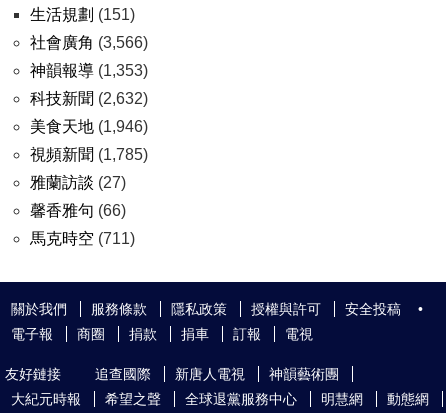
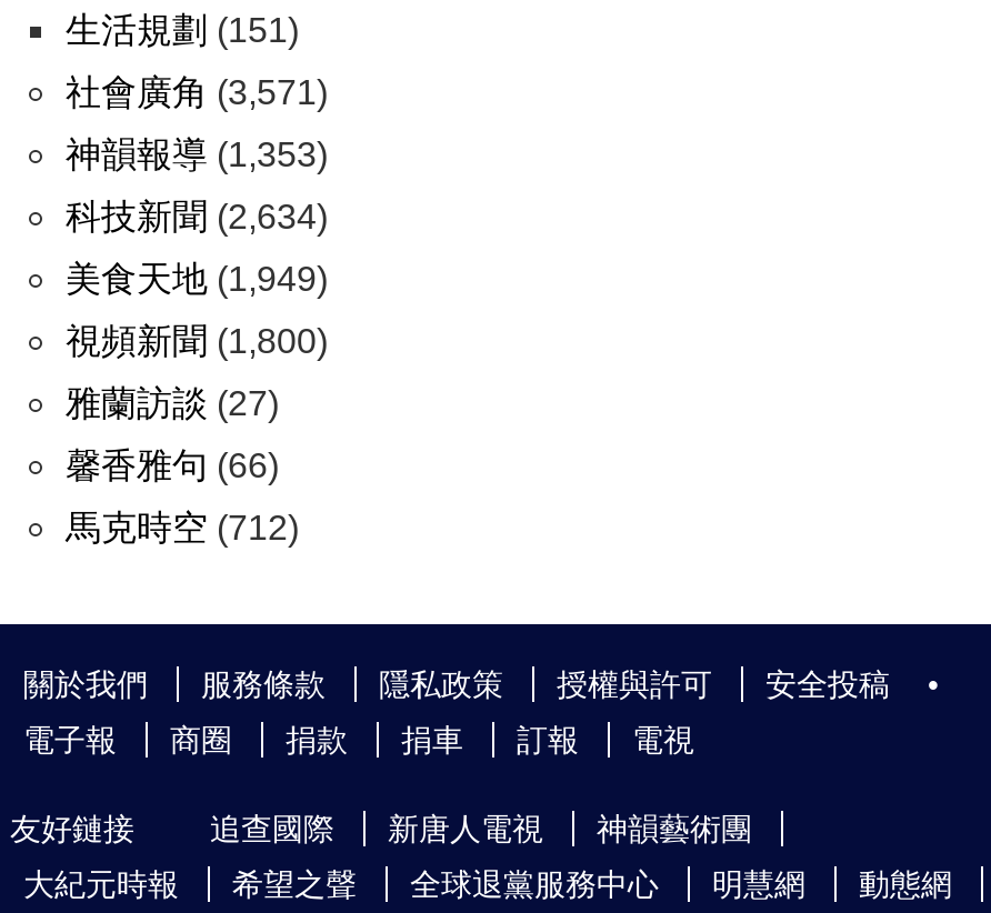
[30,34,148,51] 社會廣角(3,566) -> [66,73,328,111] 社會廣角(3,571)
[30,90,148,107] 科技新聞(2,632) -> [66,198,328,235] 科技新聞(2,634)
[30,118,148,135] 美食天地(1,946) -> [66,260,328,298] 美食天地(1,949)
[30,146,148,163] 視頻新聞(1,785) -> [66,322,328,360] 視頻新聞(1,800)
[30,230,135,247] 馬克時空(711) -> [66,509,299,546] 馬克時空(712)

